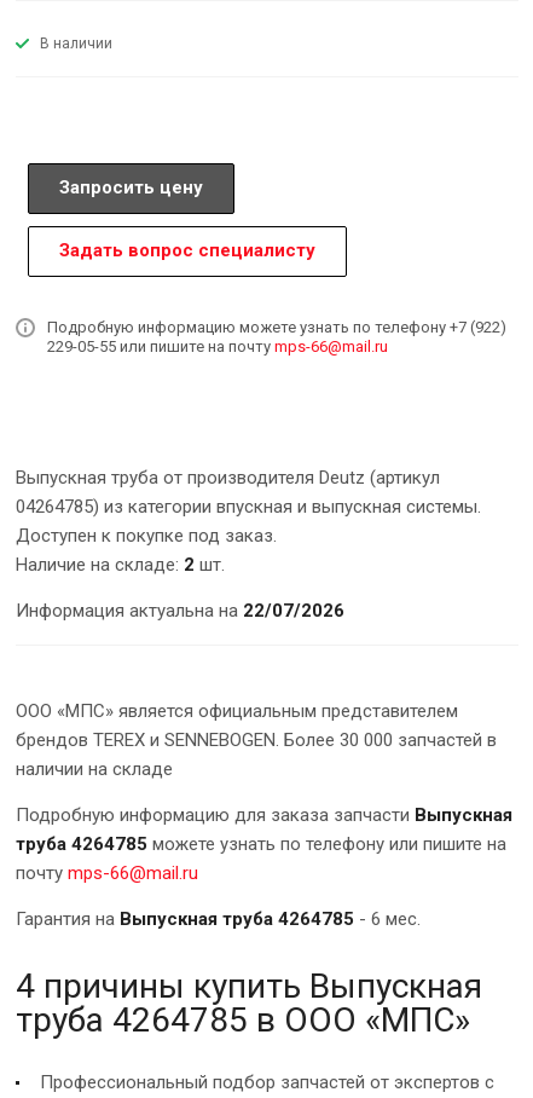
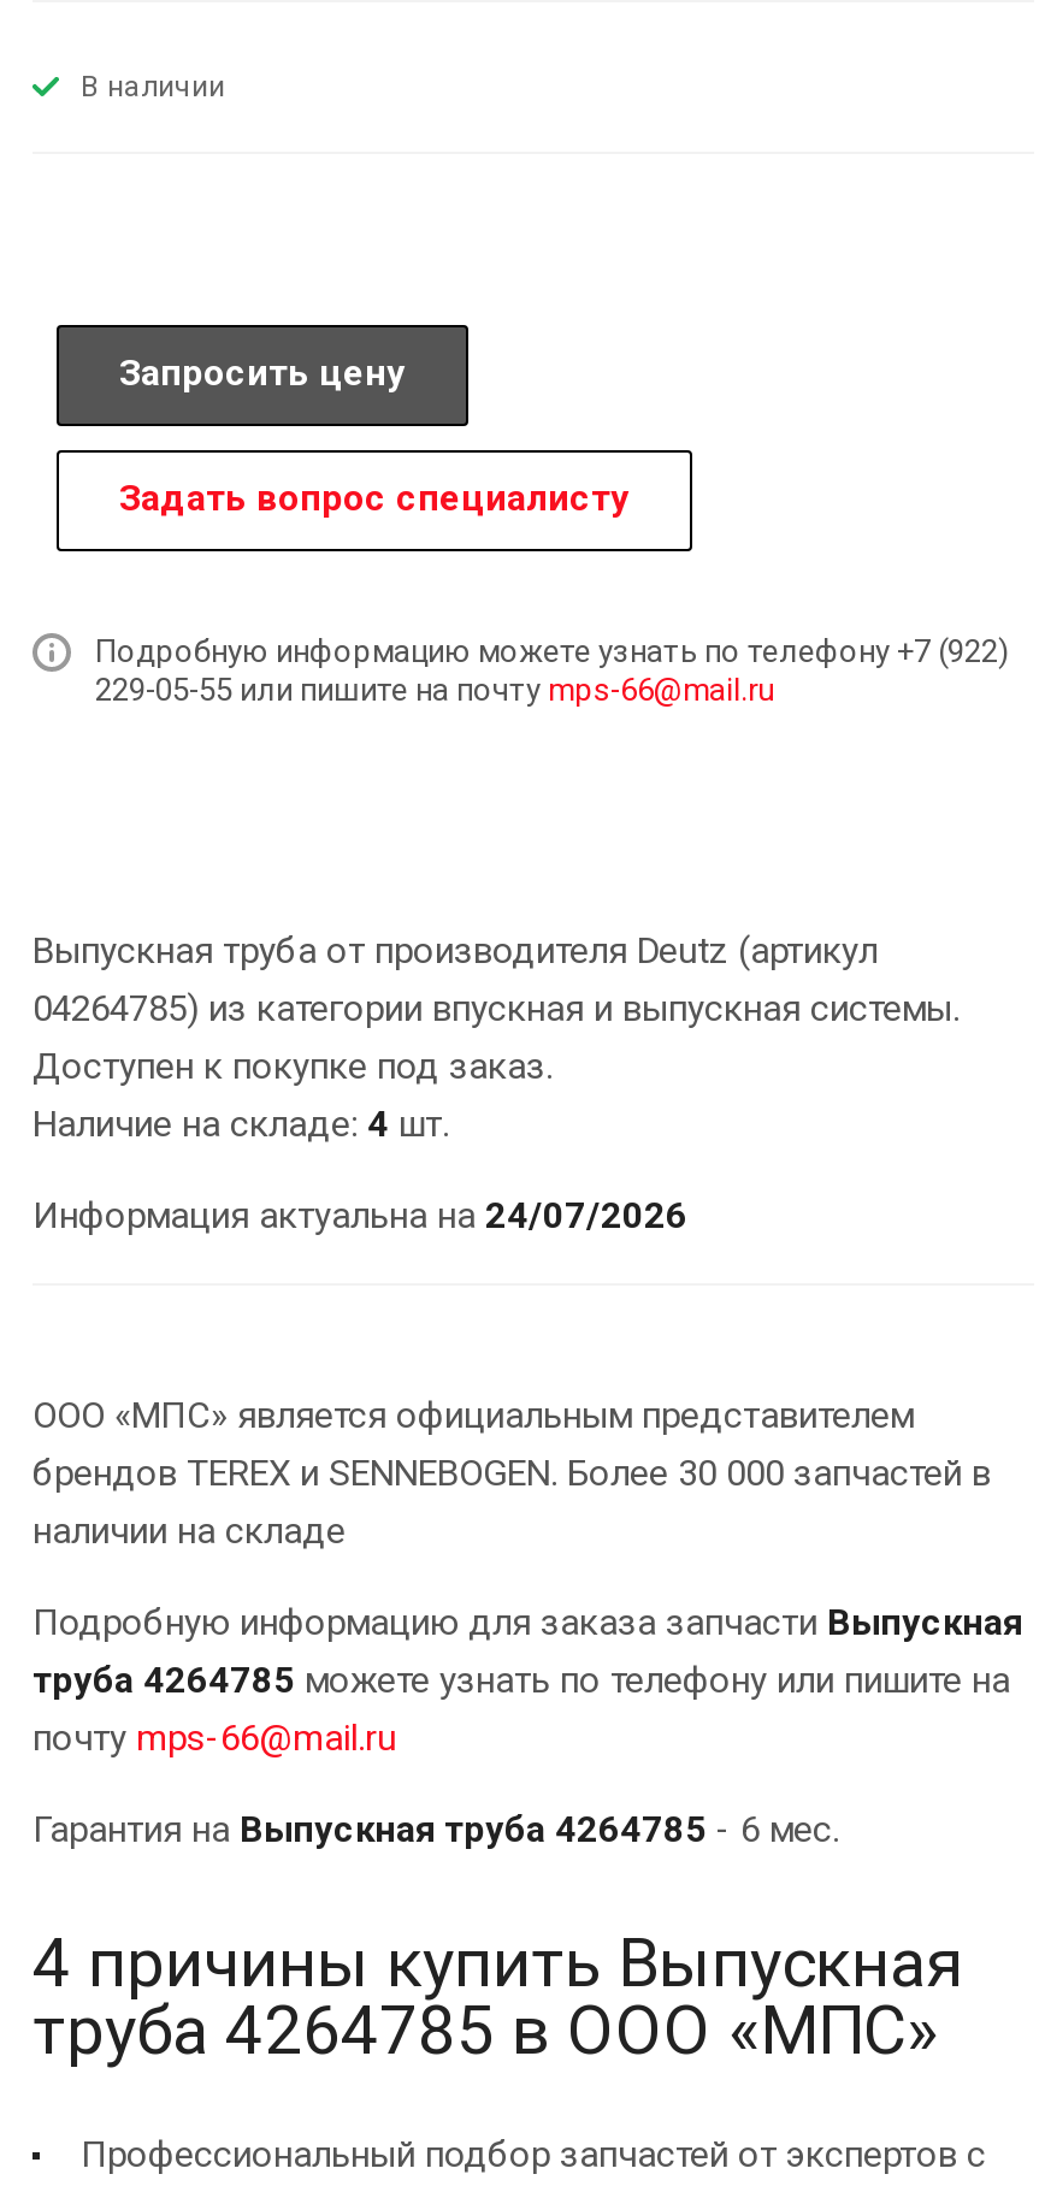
[16,554,225,576] Наличие на складе: 2 шт. -> [33,1104,449,1147] Наличие на складе: 4 шт.
[16,600,344,622] Информация актуальна на 22/07/2026 -> [33,1195,687,1239] Информация актуальна на 24/07/2026

